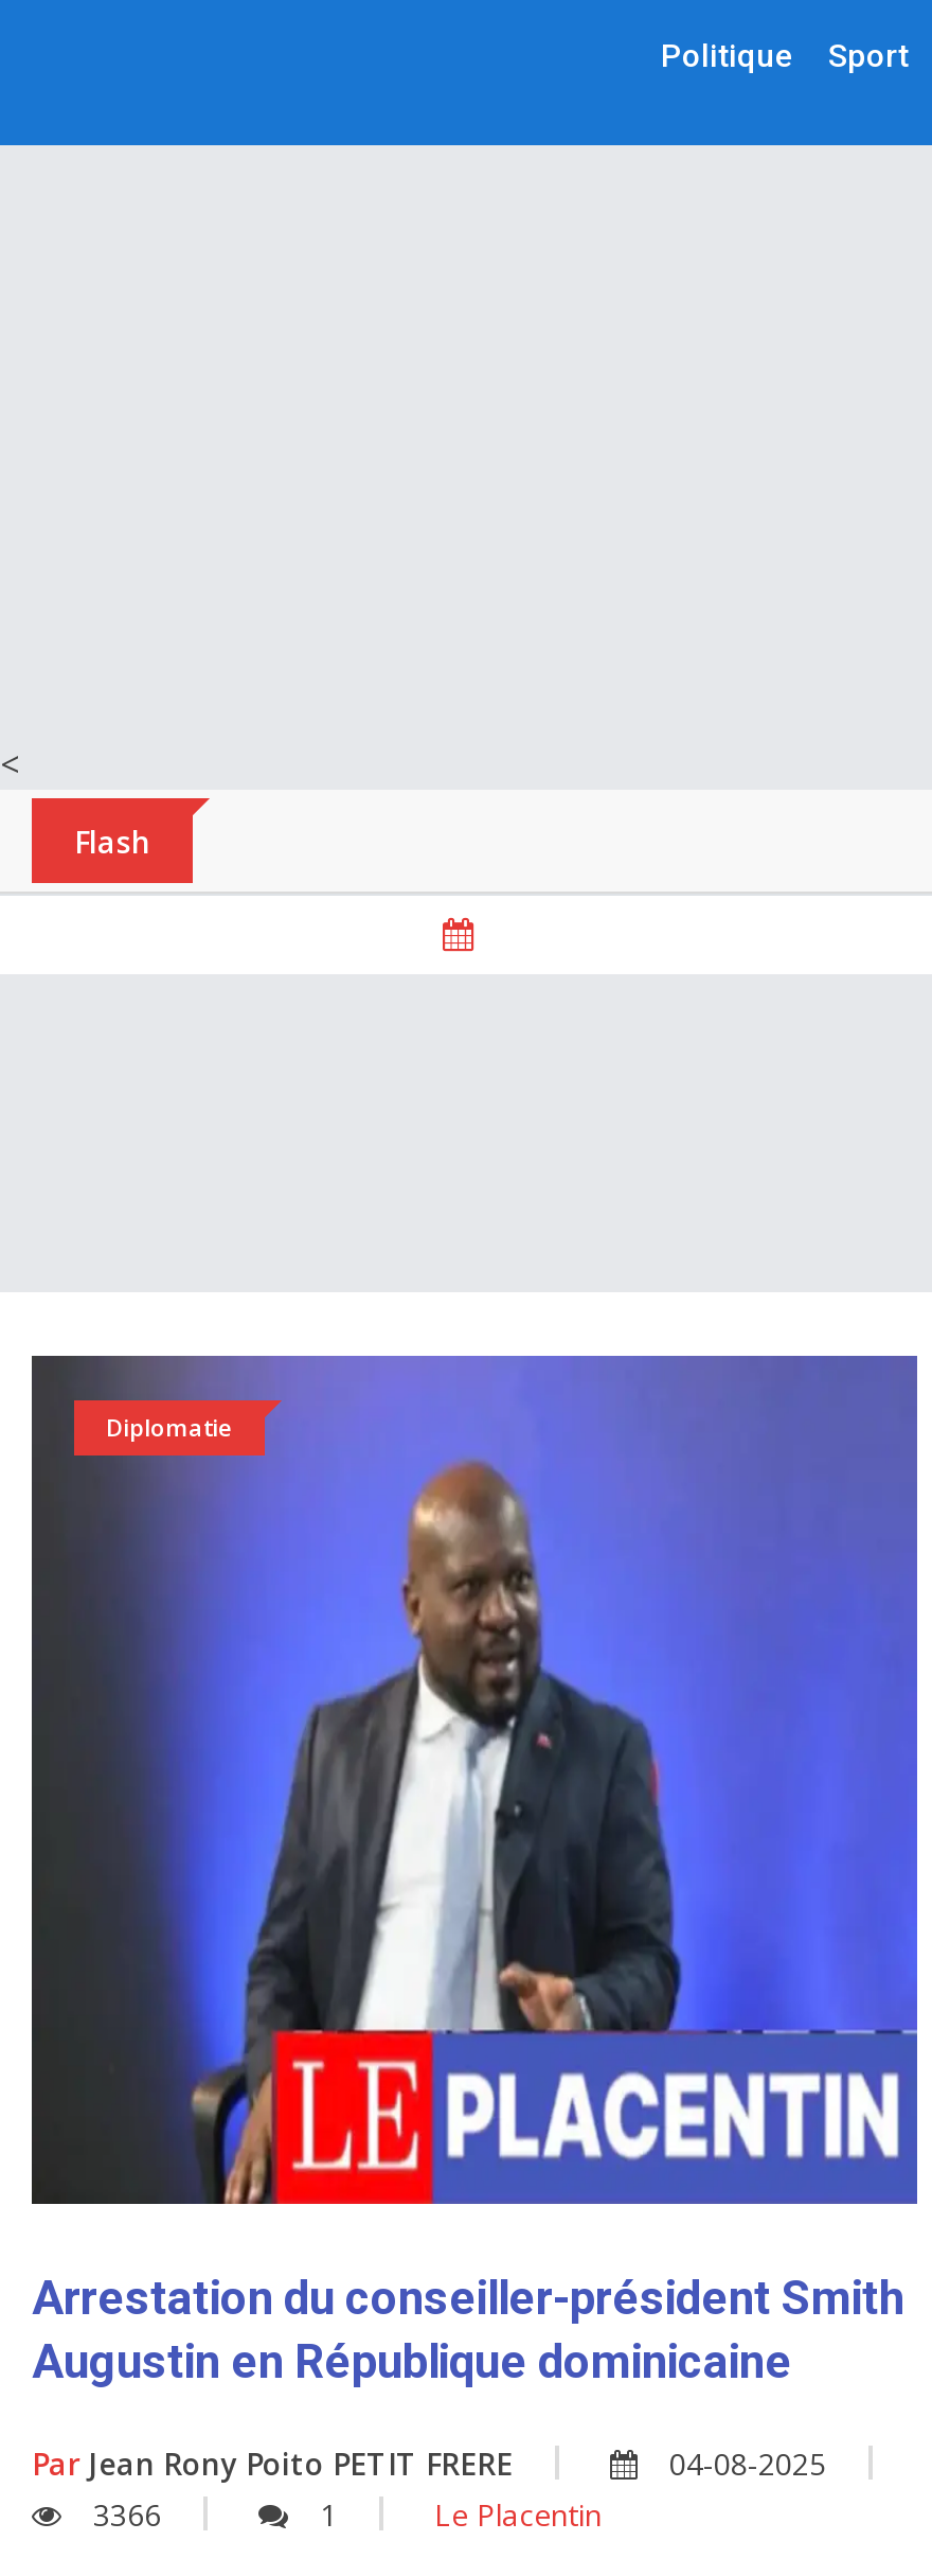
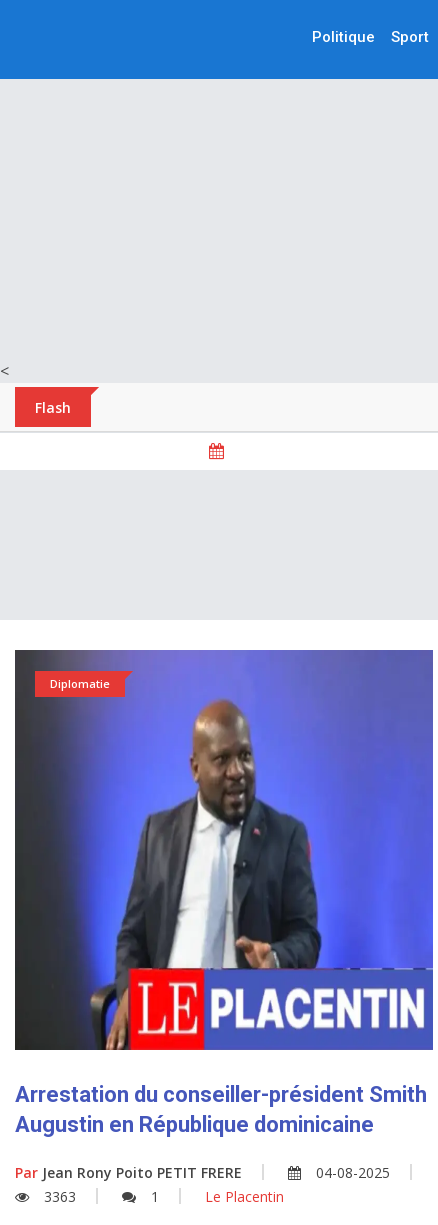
[93,2494,161,2535] 3366 -> [44,1187,76,1206] 3363

